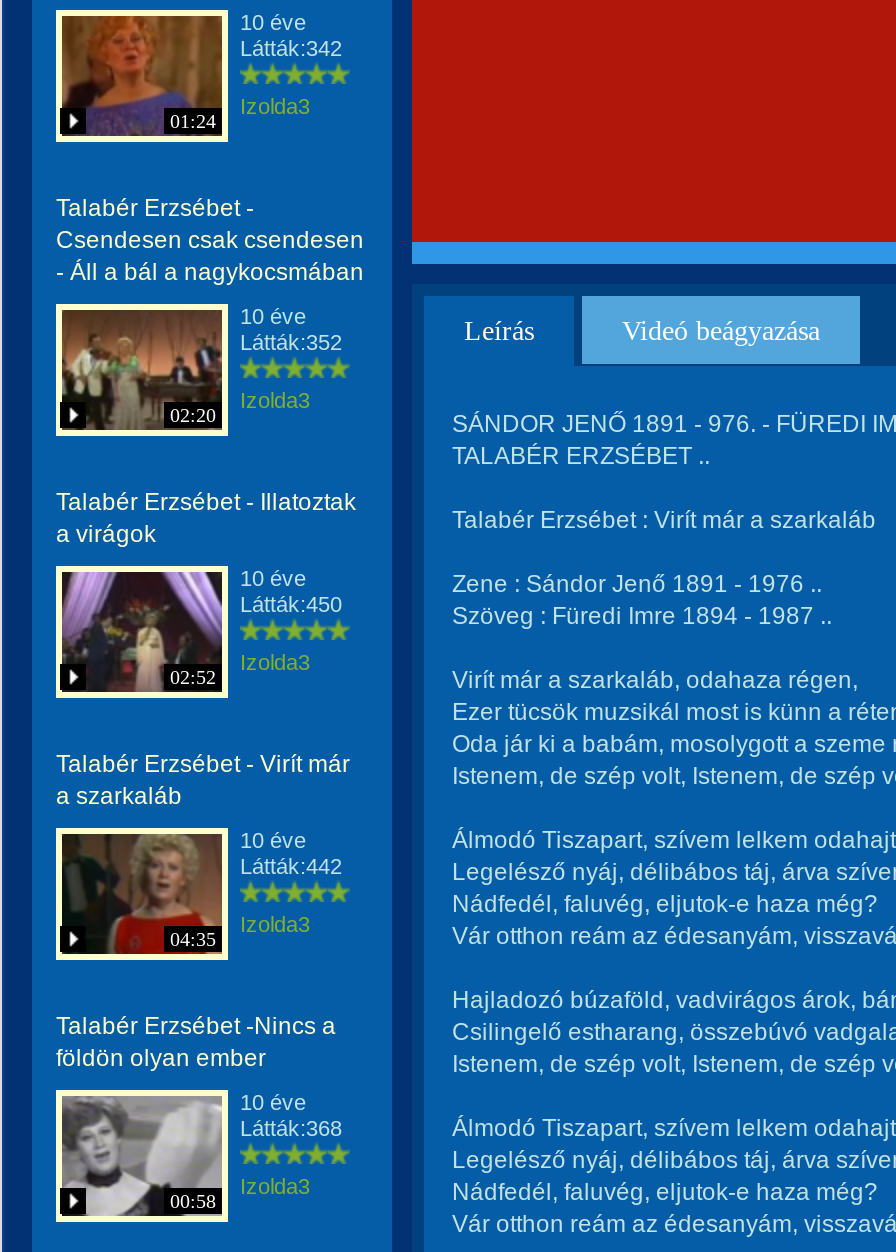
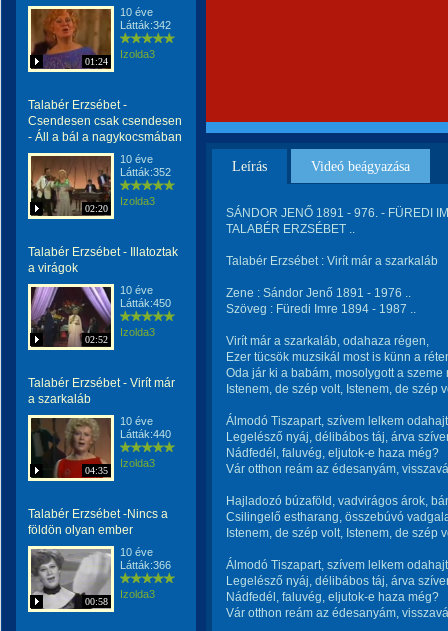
[240,854,342,878] Látták:442 -> [120,428,171,440] Látták:440
[240,1116,342,1140] Látták:368 -> [120,559,171,571] Látták:366

